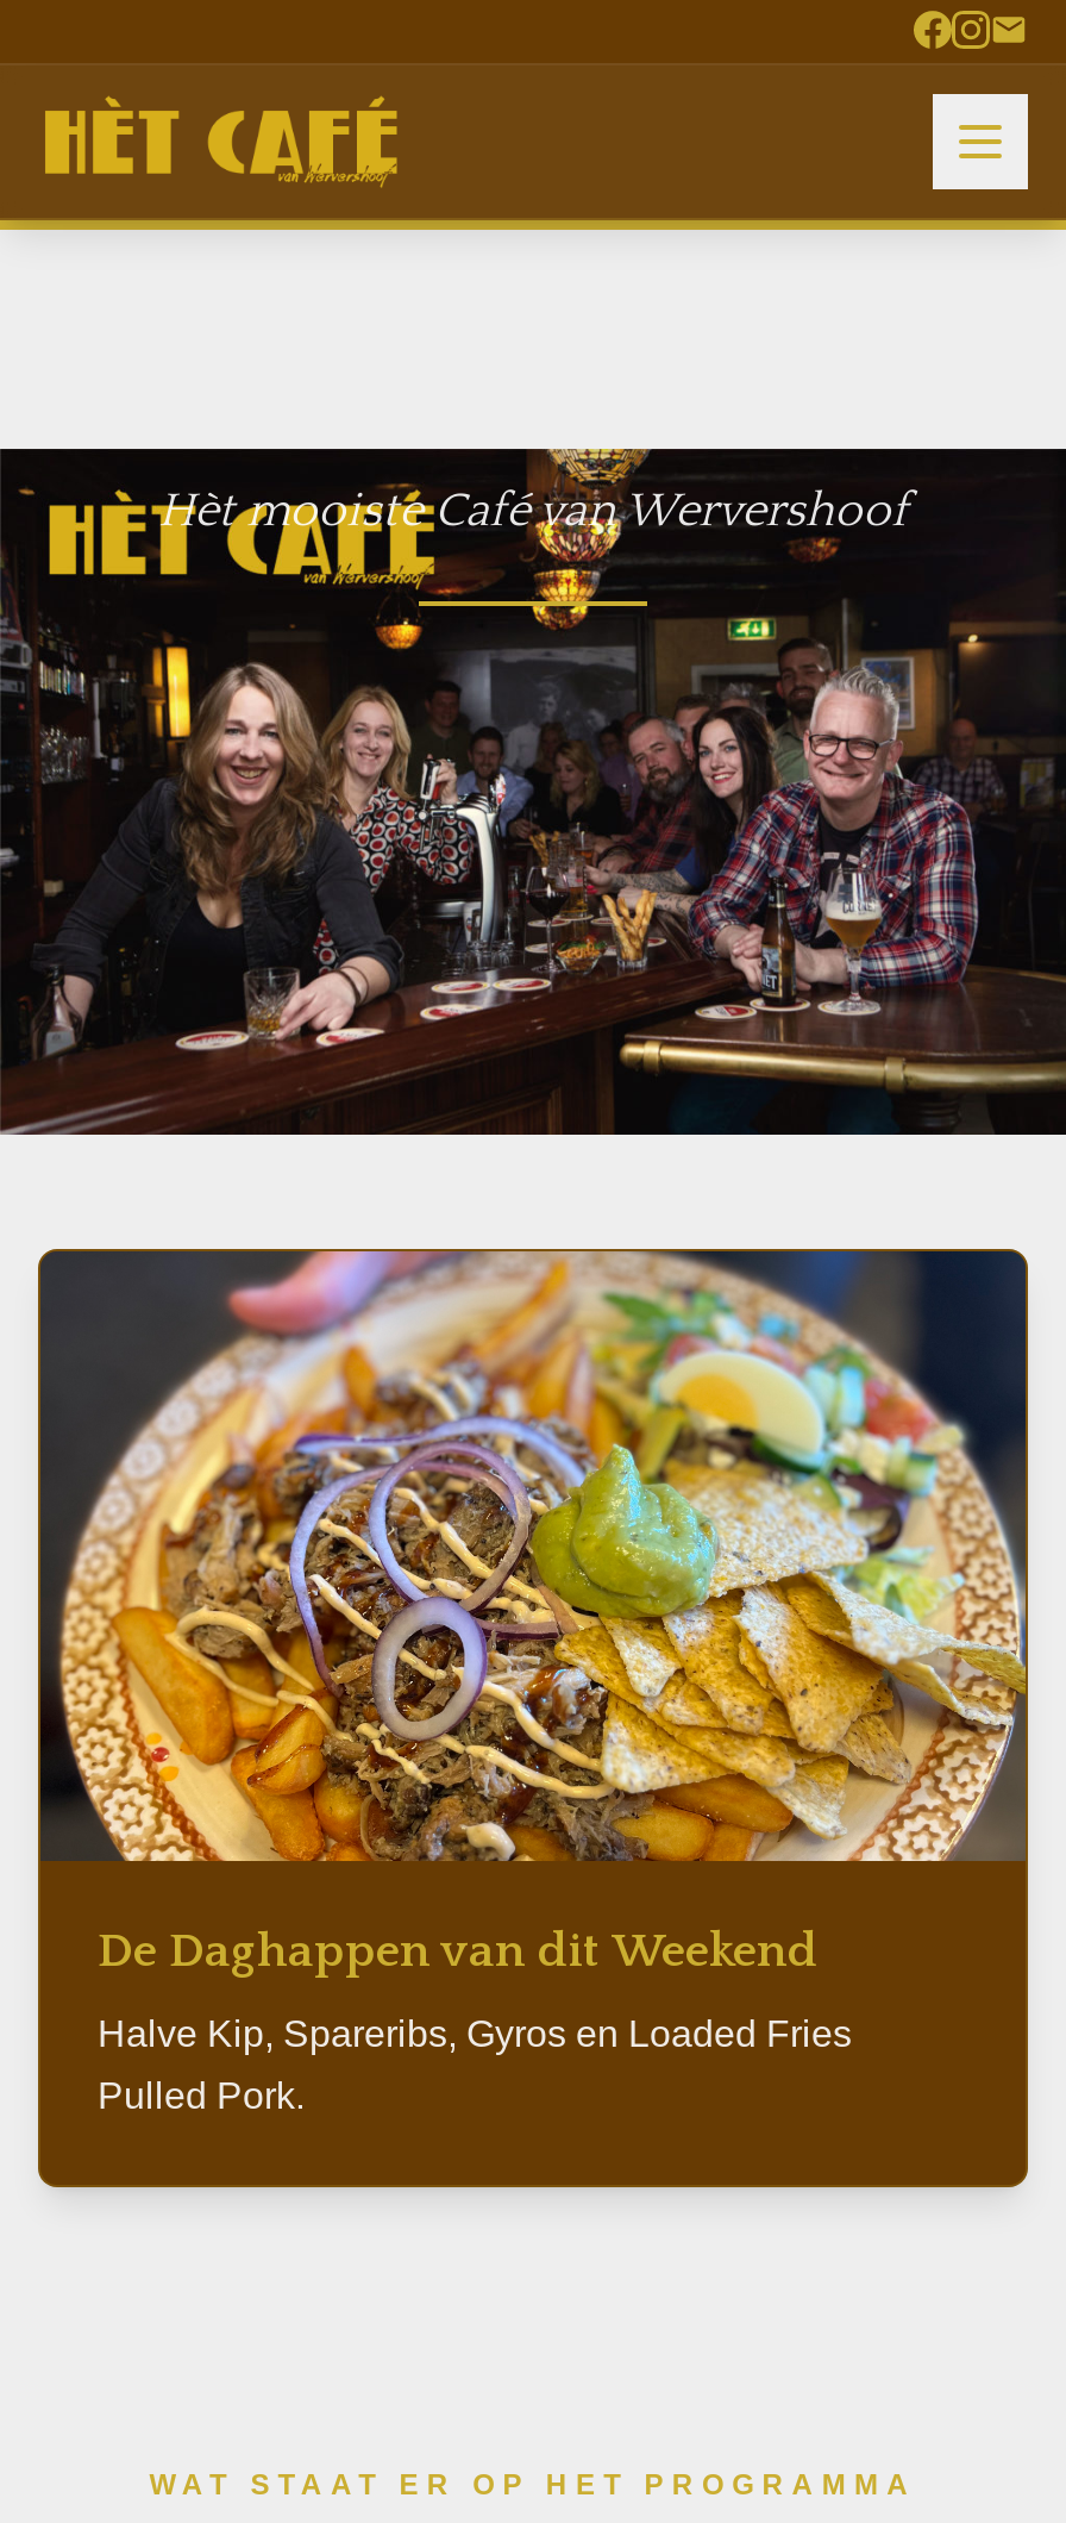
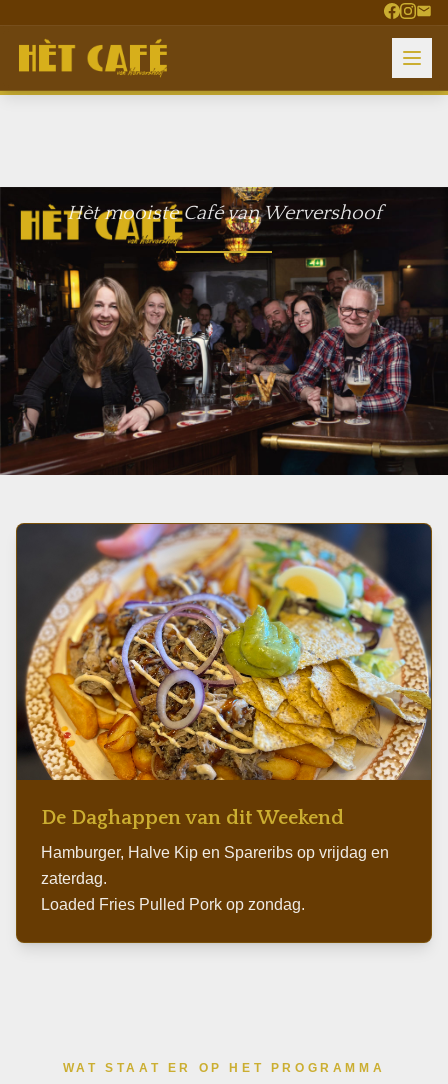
[98,2013,852,2116] Halve Kip, Spareribs, Gyros en Loaded Fries | Pulled Pork. -> [41,844,389,913] Hamburger, Halve Kip en Spareribs op vrijdag en | zaterdag. | Loaded Fries Pulled Pork op zondag.

